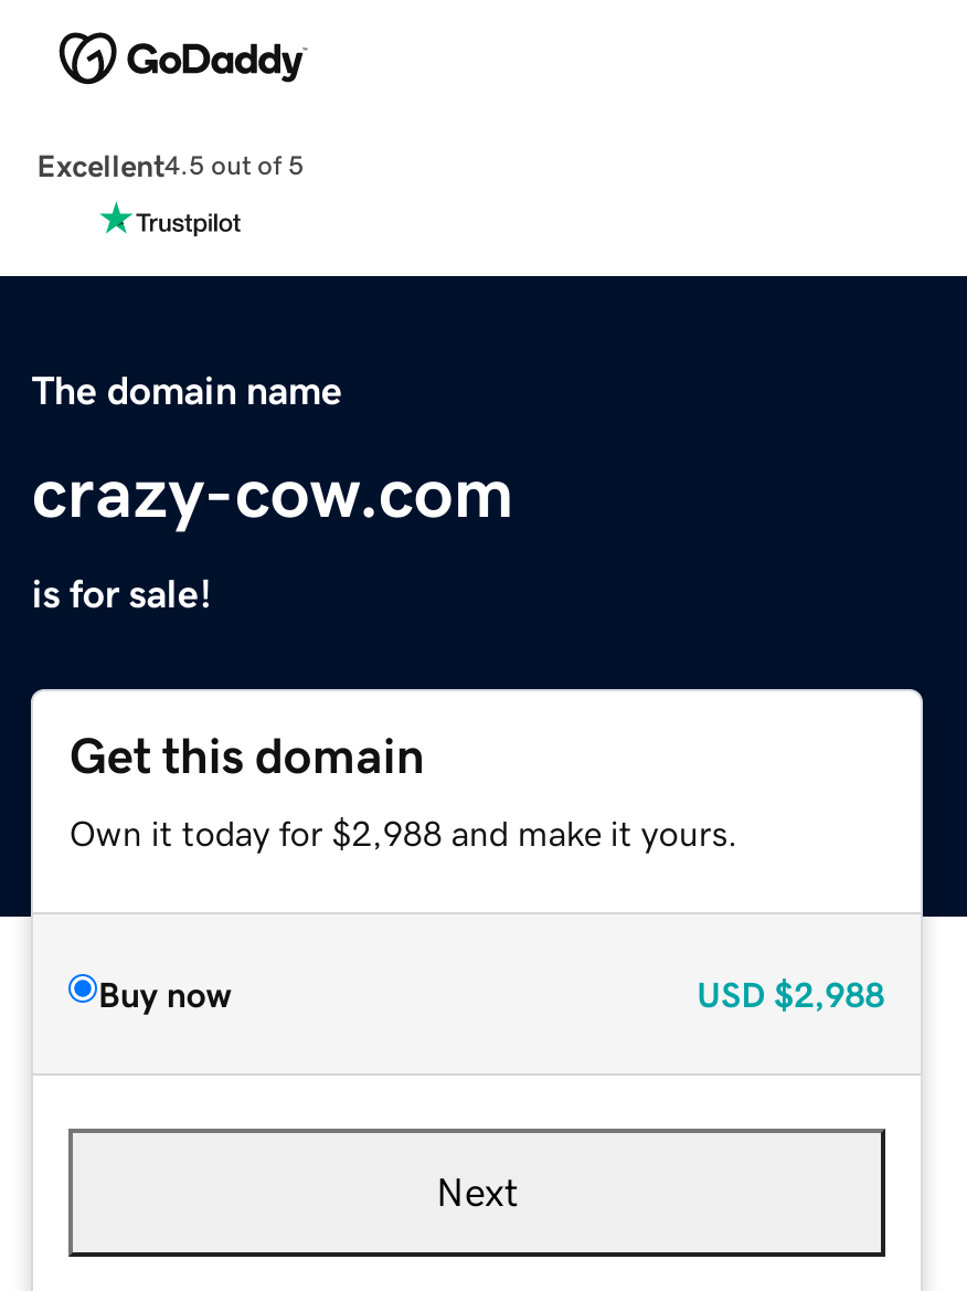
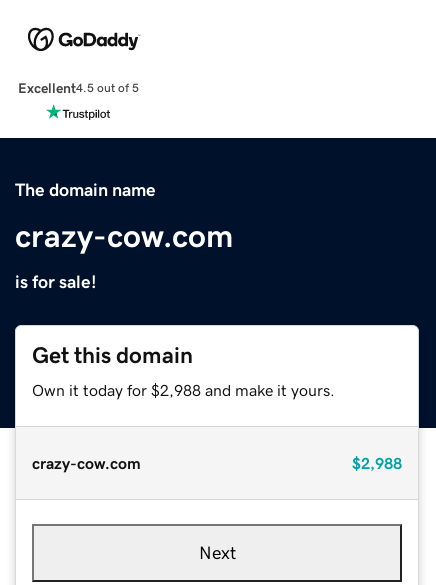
[98,975,884,1011] Buy now | USD $2,988 -> [32,455,402,471] crazy-cow.com | $2,988

